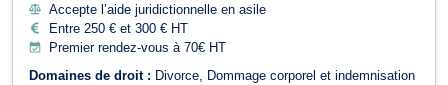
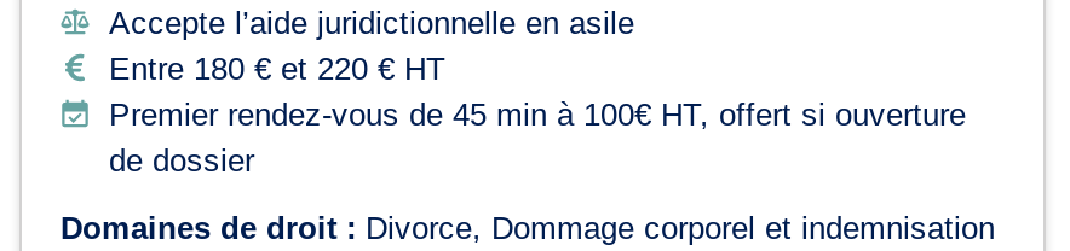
[49,21,226,55] Entre 250 € et 300 € HT | Premier rendez-vous à 70€ HT -> [109,51,966,179] Entre 180 € et 220 € HT | Premier rendez-vous de 45 min à 100€ HT, offert si ouverture | de dossier

